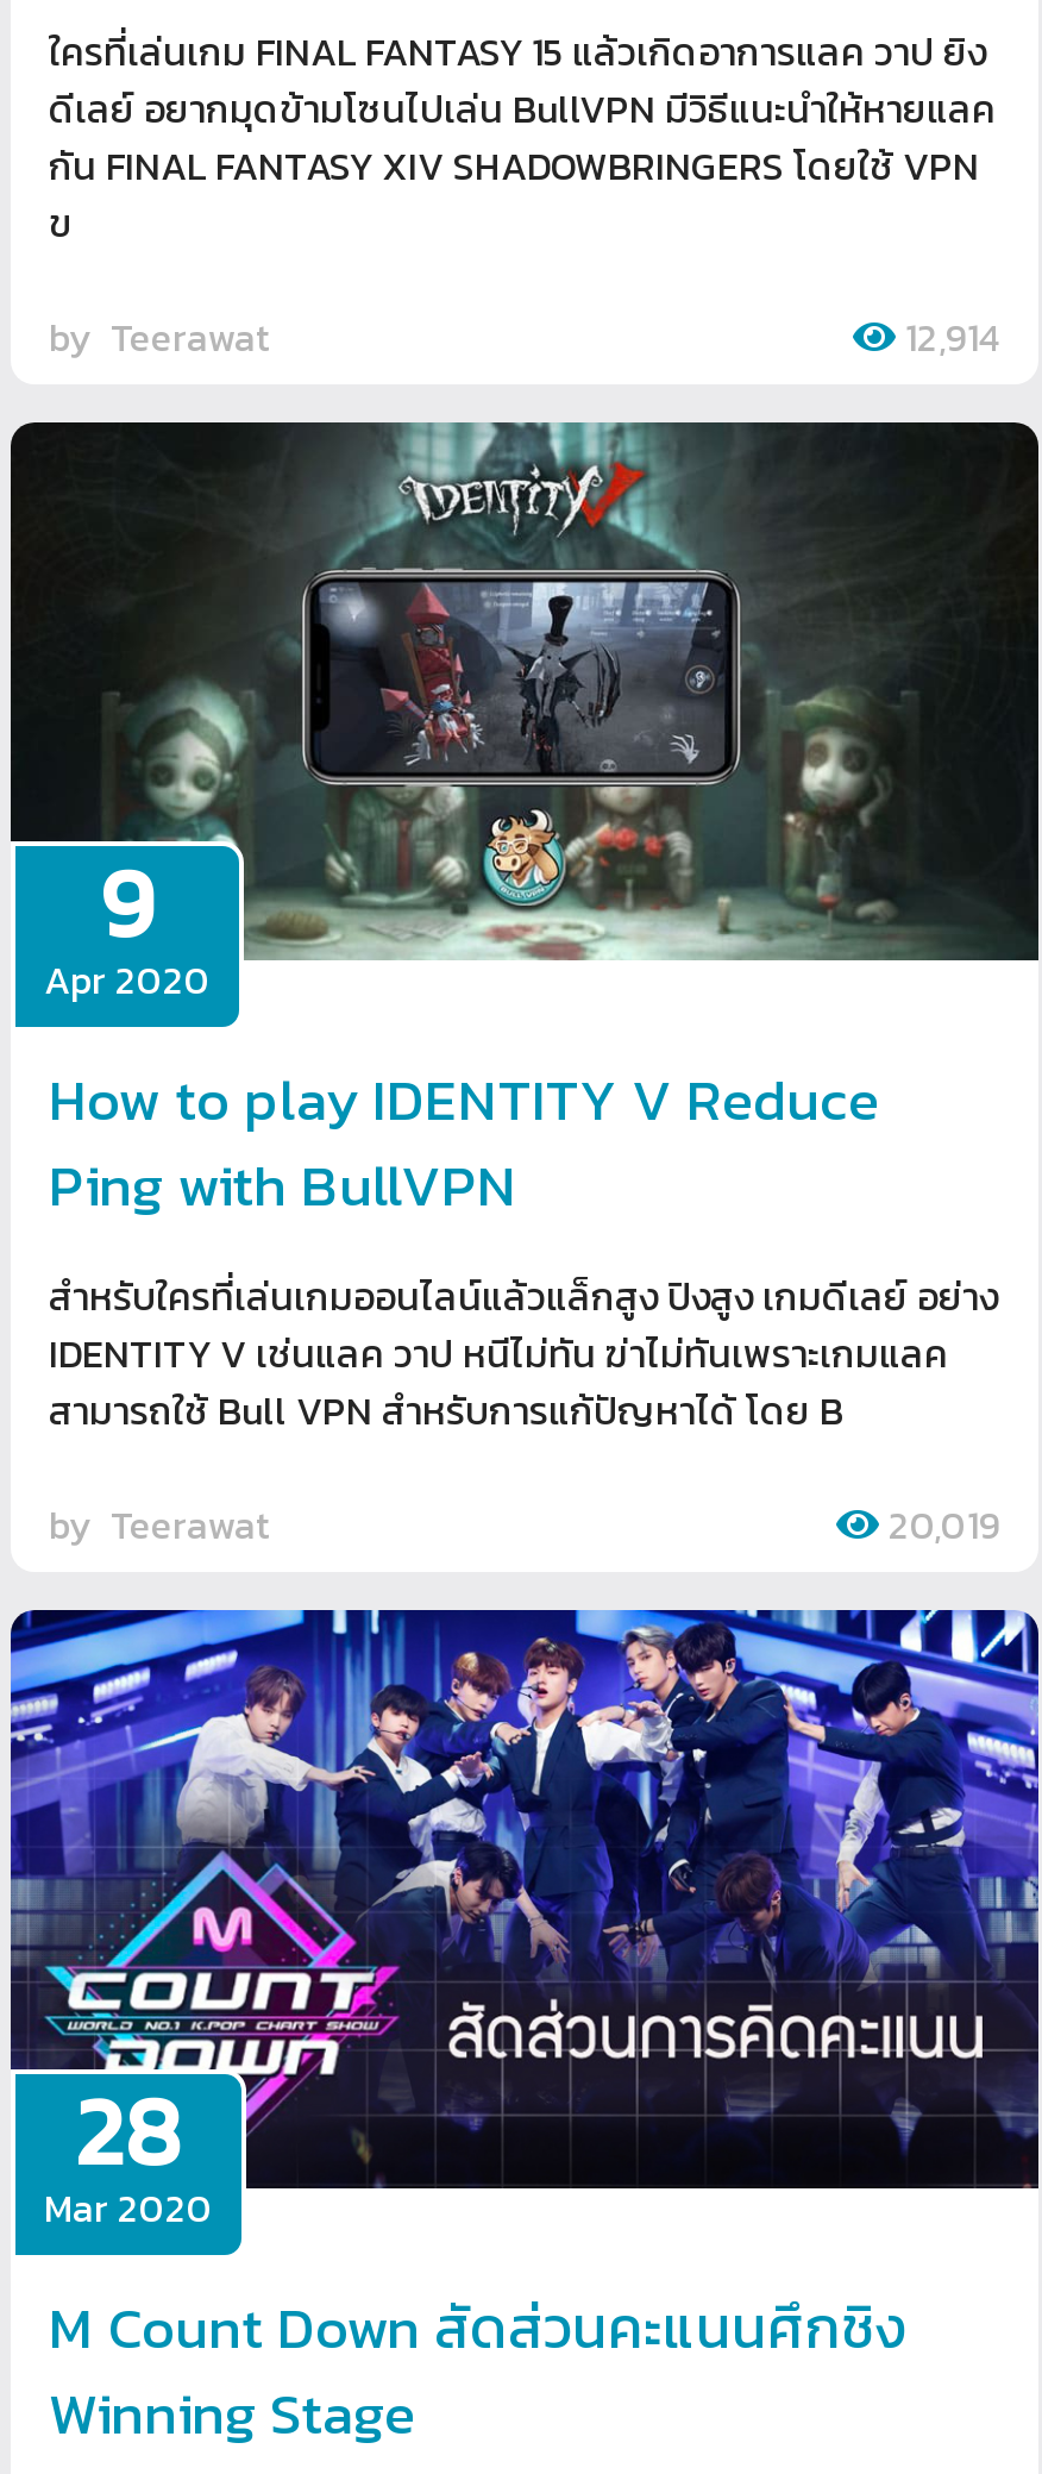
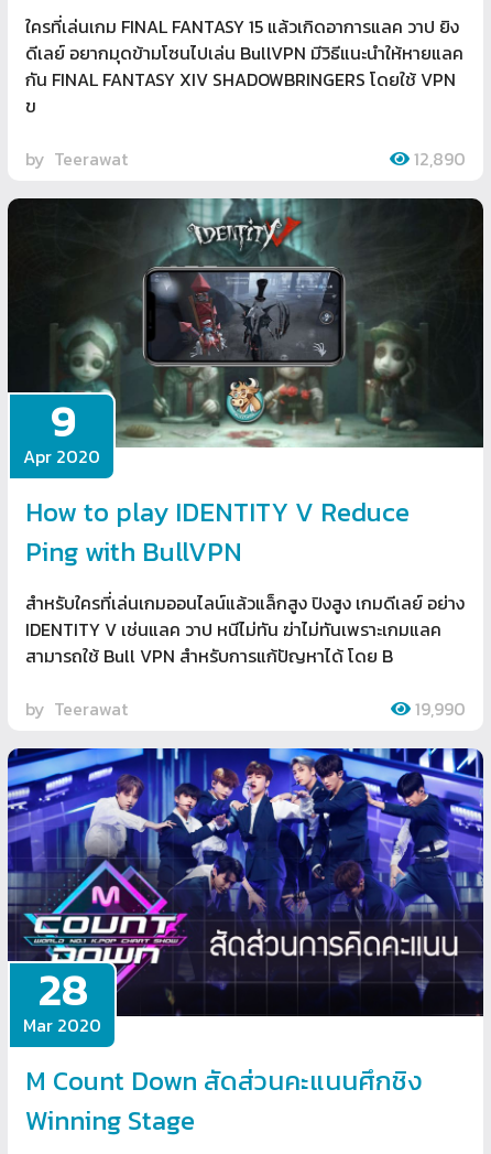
[905,308,1000,365] 12,914 -> [414,145,466,172] 12,890
[889,1496,1000,1553] 20,019 -> [415,695,466,722] 19,990

